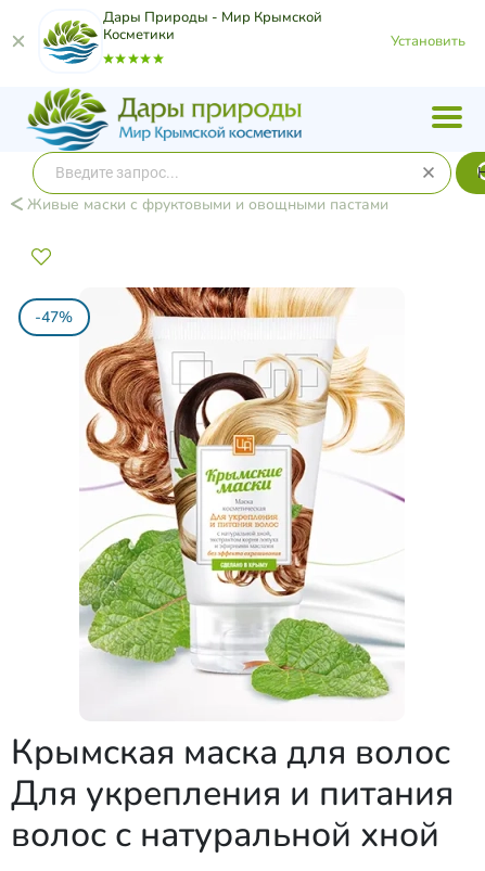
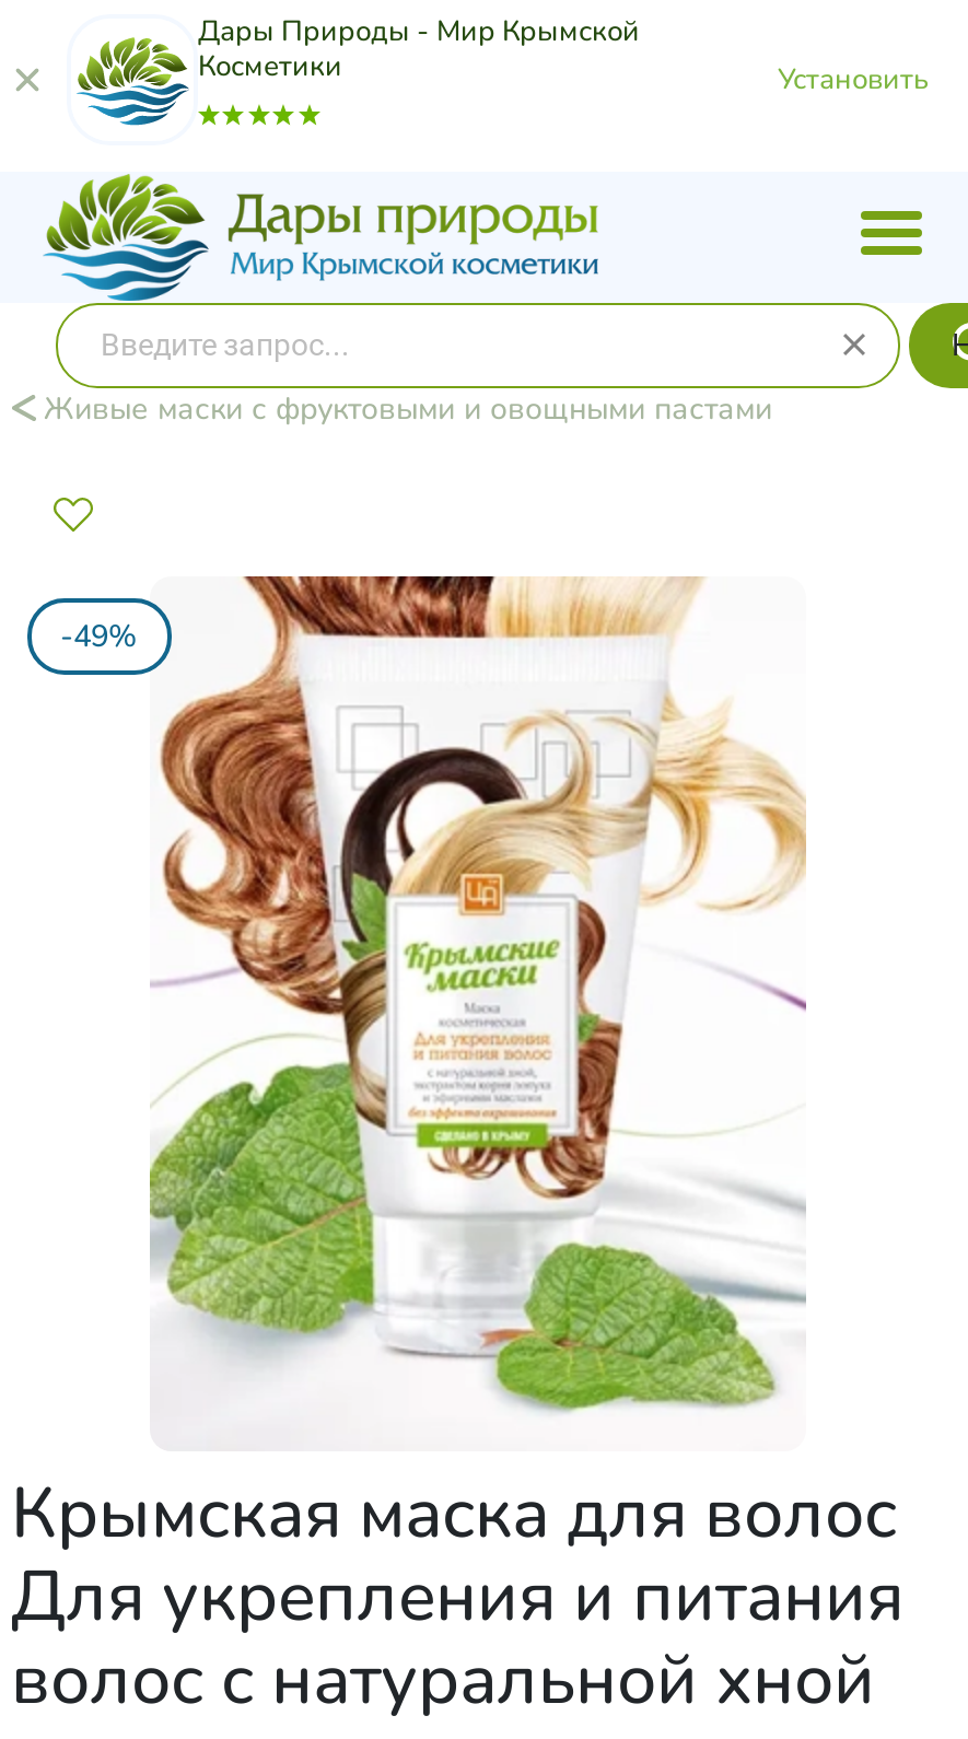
[35,307,73,328] -47% -> [60,616,137,657] -49%

